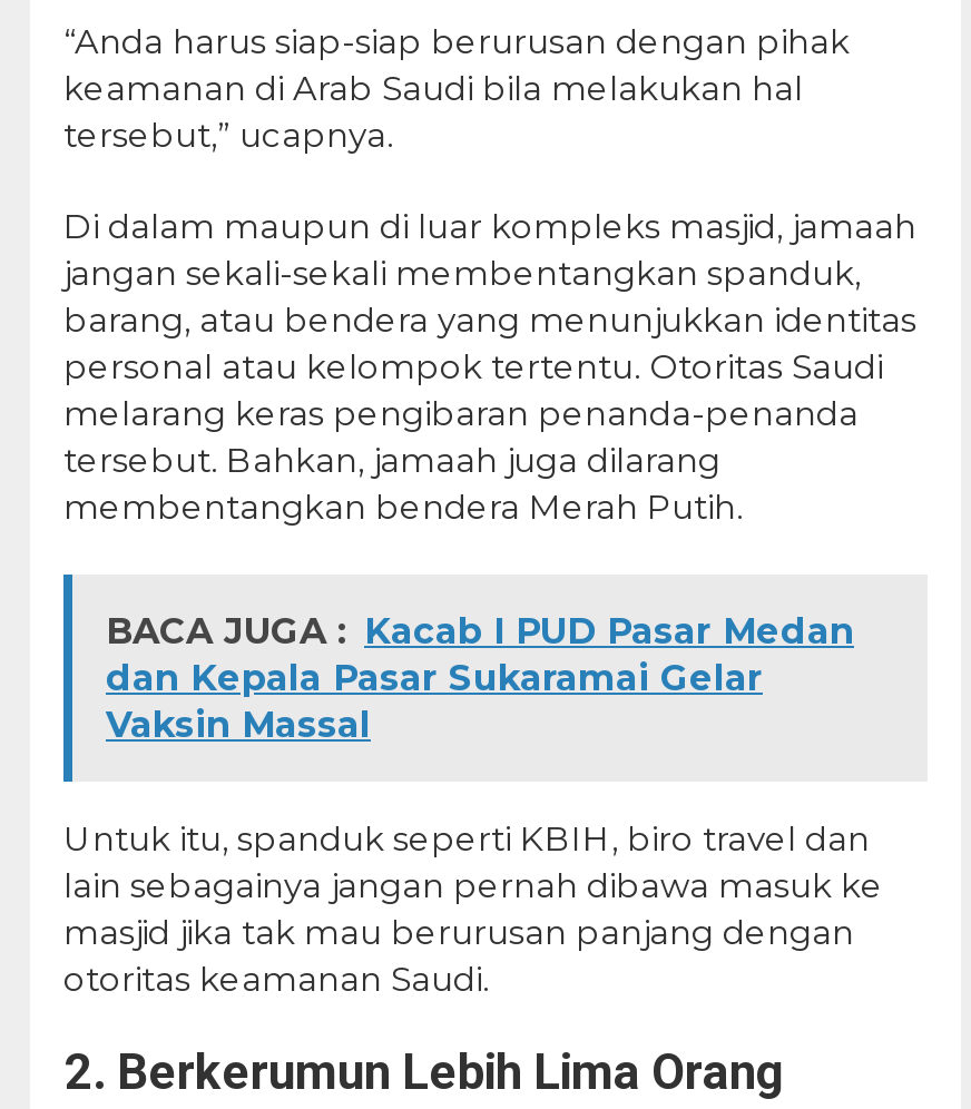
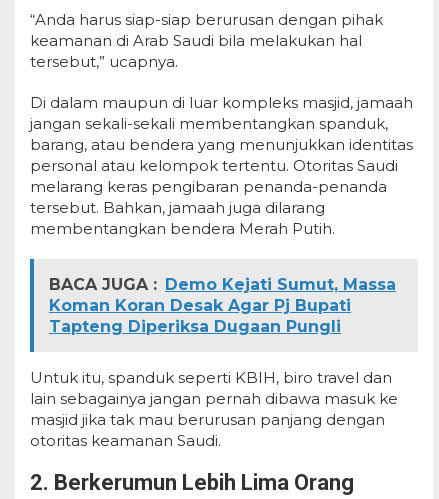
[106,610,854,746] BACA JUGA : Kacab I PUD Pasar Medan | dan Kepala Pasar Sukaramai Gelar | Vaksin Massal -> [49,275,396,336] BACA JUGA : Demo Kejati Sumut, Massa | Koman Koran Desak Agar Pj Bupati | Tapteng Diperiksa Dugaan Pungli

